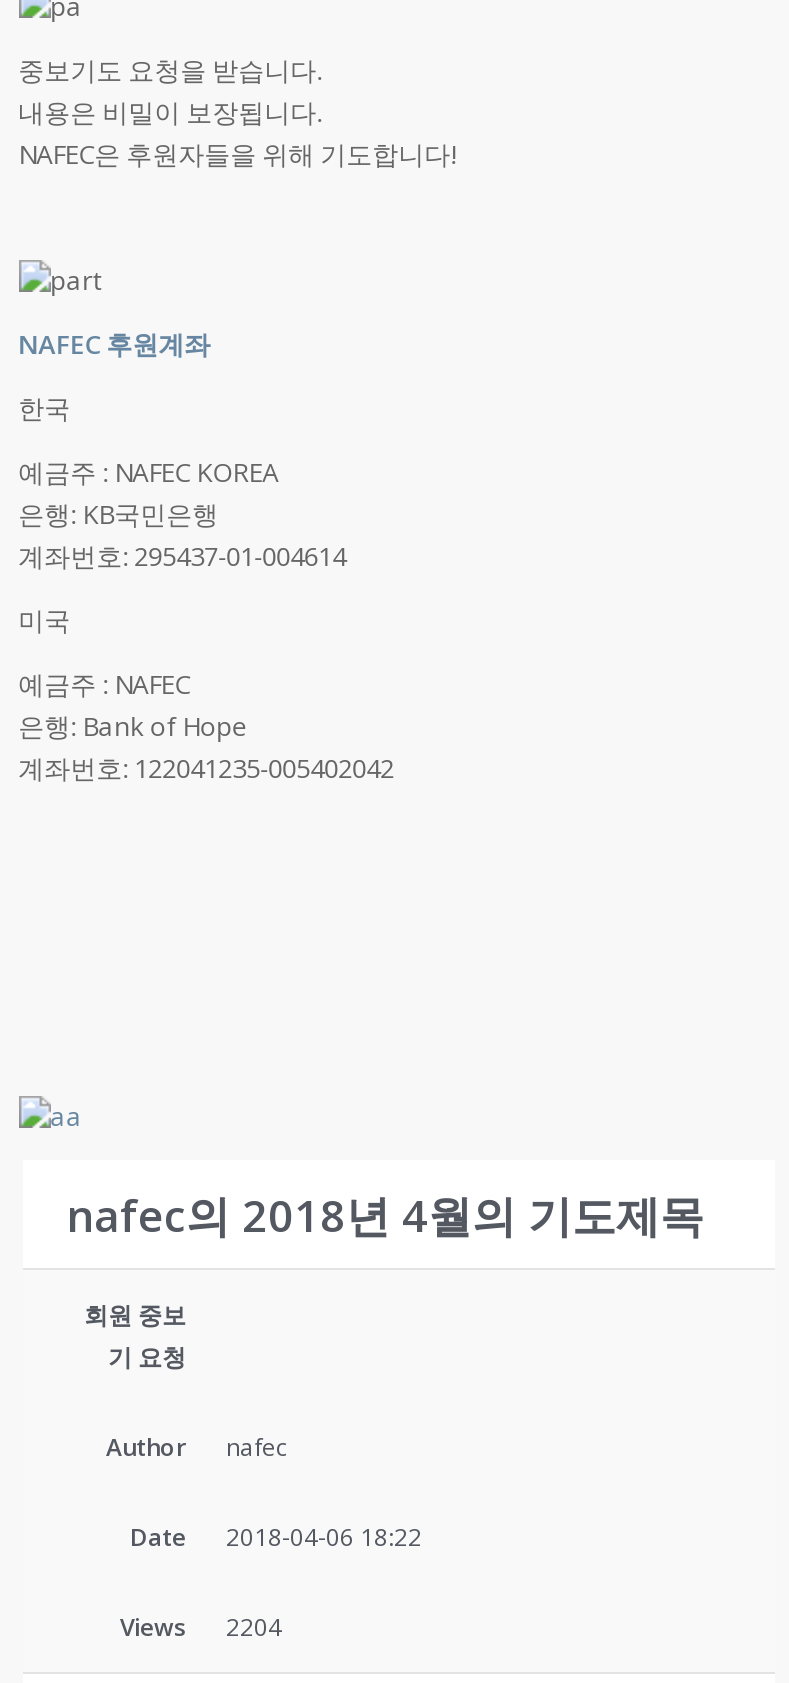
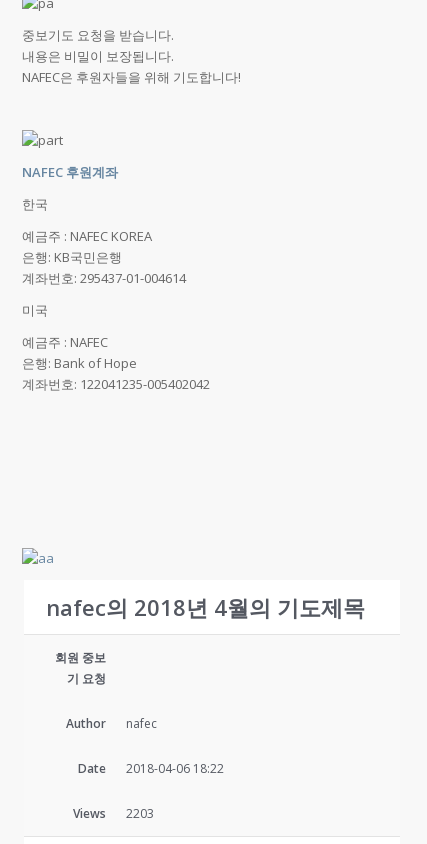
[120,1610,282,1644] Views 2204 -> [72,805,153,822] Views 2203

